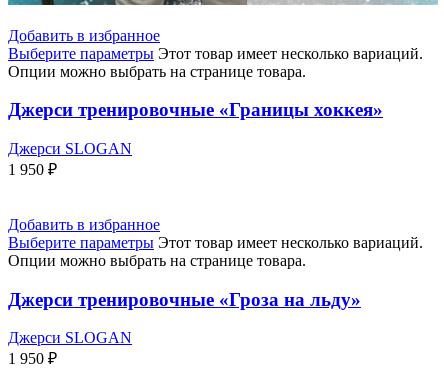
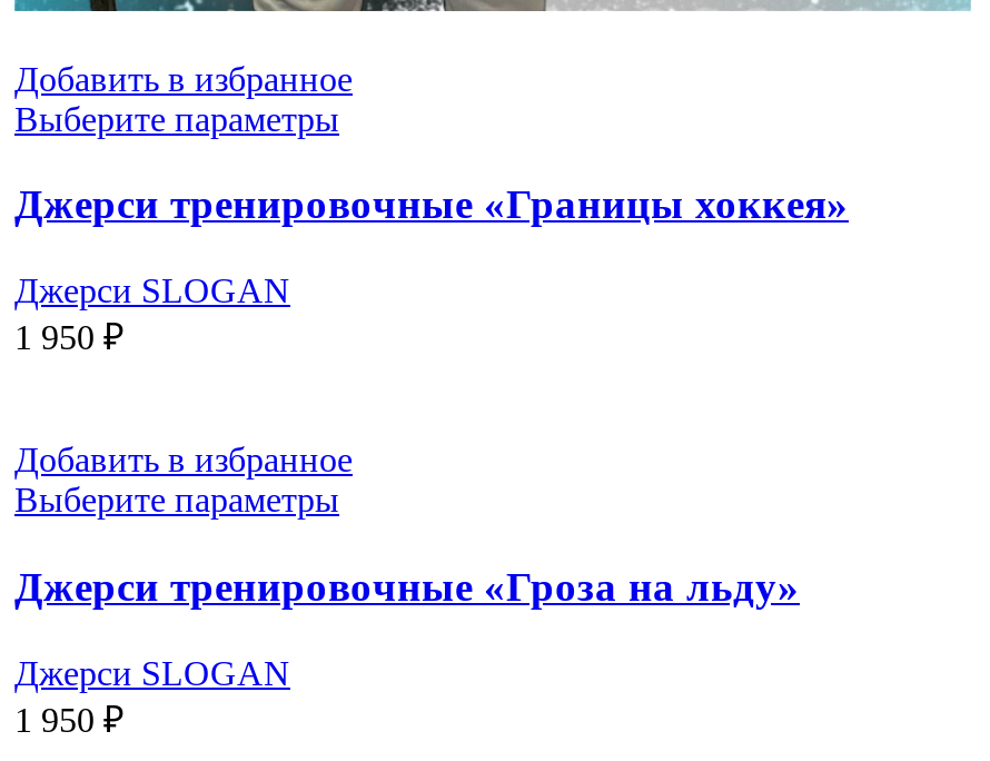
[8,45,423,80] Выберите параметры Этот товар имеет несколько вариаций. | Опции можно выбрать на странице товара. -> [14,99,339,137] Выберите параметры
[8,234,423,269] Выберите параметры Этот товар имеет несколько вариаций. | Опции можно выбрать на странице товара. -> [14,481,339,518] Выберите параметры

